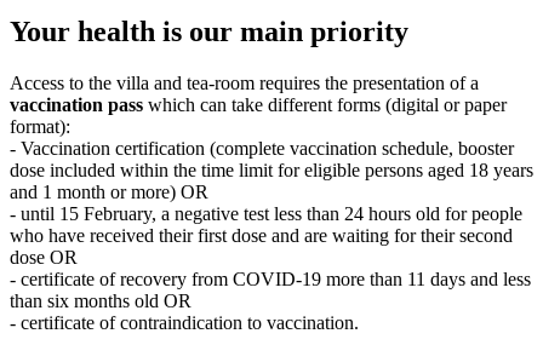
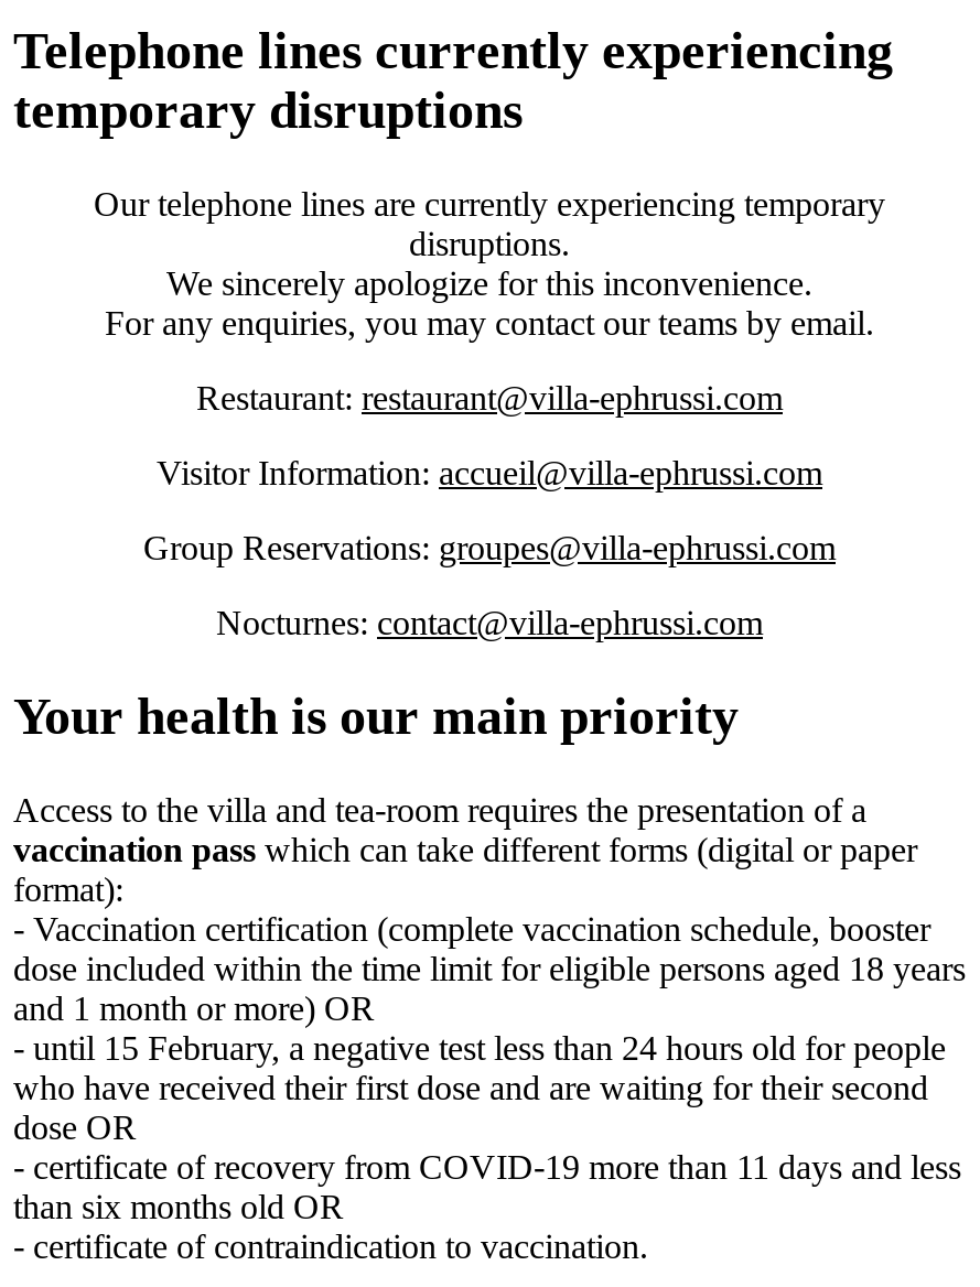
none -> [13,22,893,641] Telephone lines currently experiencing | temporary disruptions | Our telephone lines are currently experiencing temporary | disruptions. | We sincerely apologize for this inconvenience. | For any enquiries, you may contact our teams by email. | Restaurant: restaurant@villa-ephrussi.com | Visitor Information: accueil@villa-ephrussi.com | Group Reservations: groupes@villa-ephrussi.com | Nocturnes: contact@villa-ephrussi.com

